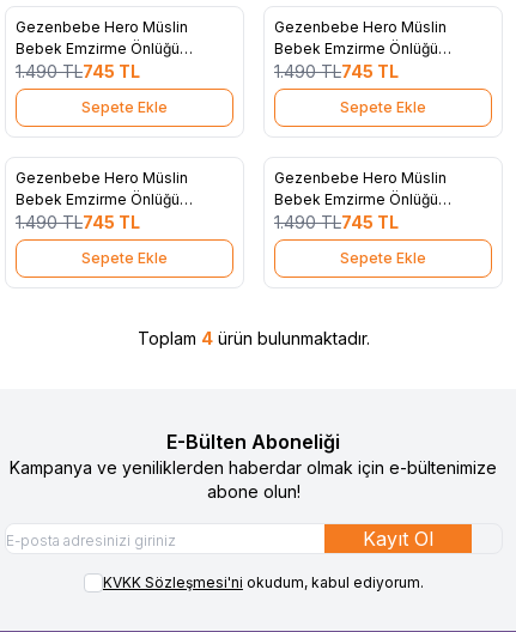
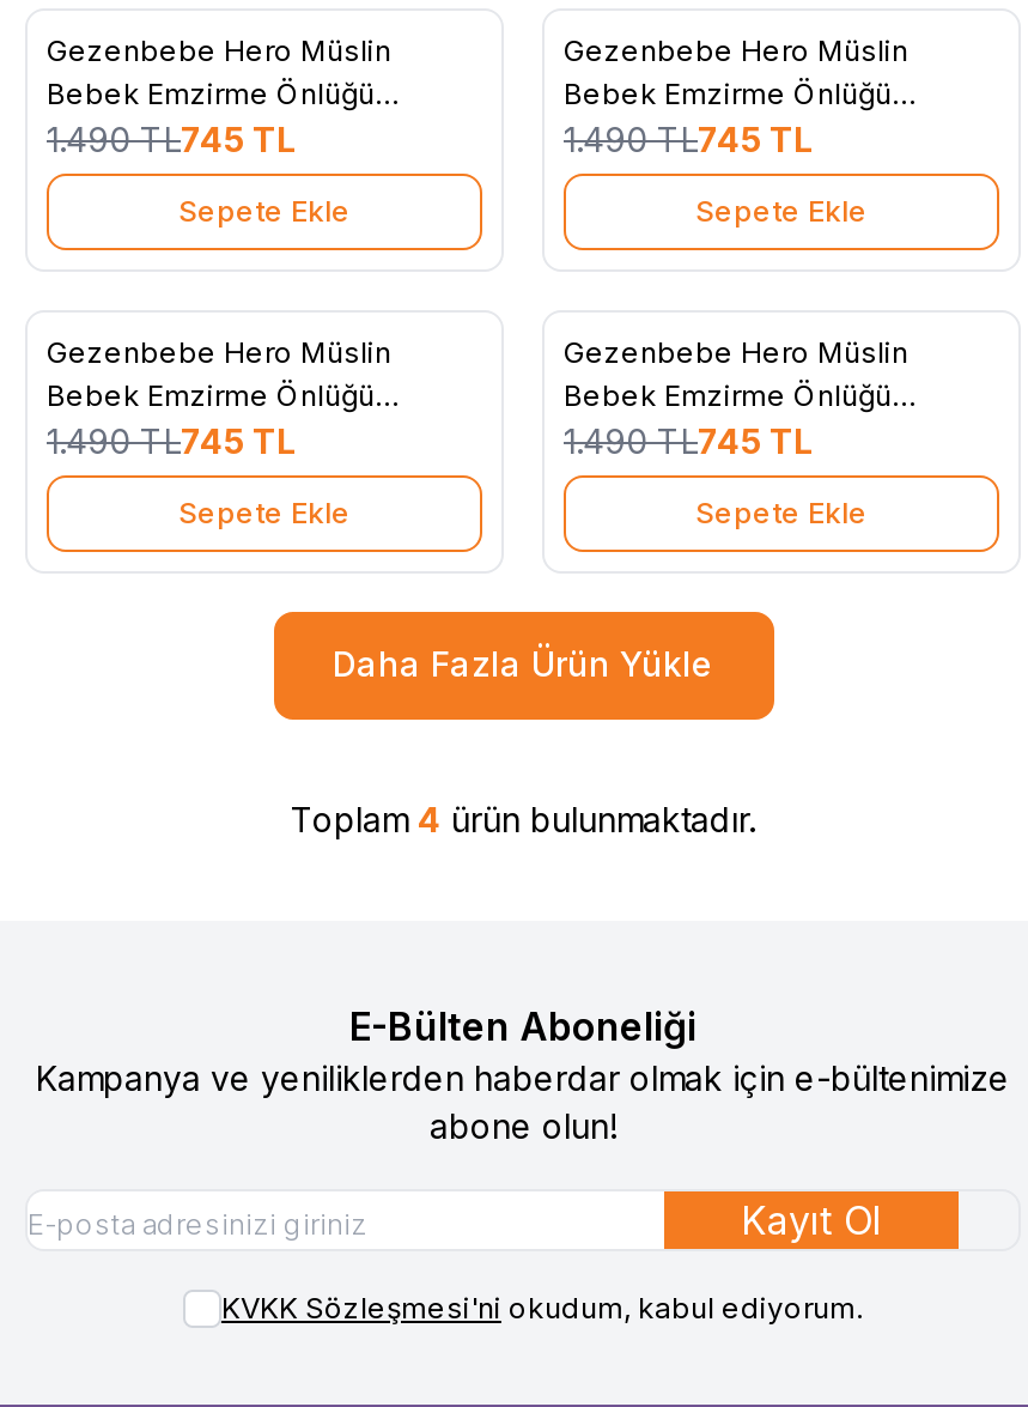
none -> [333,644,713,684] Daha Fazla Ürün Yükle

